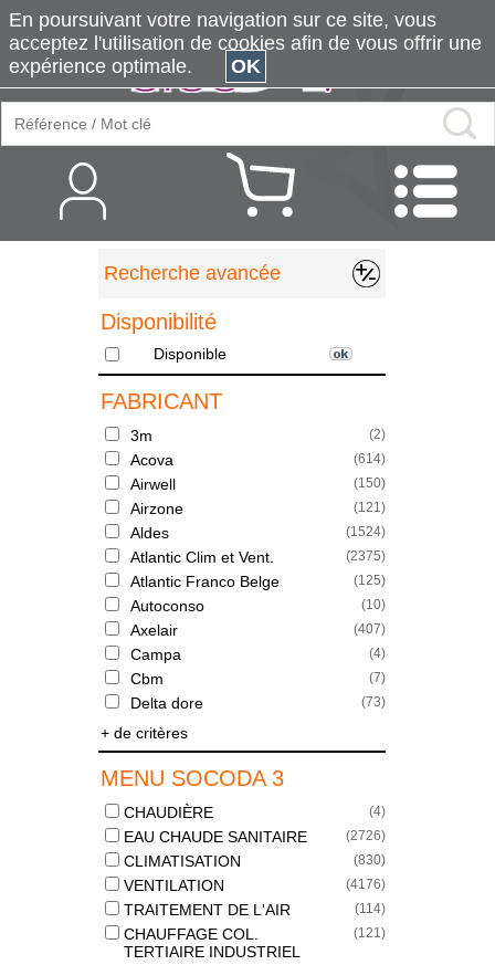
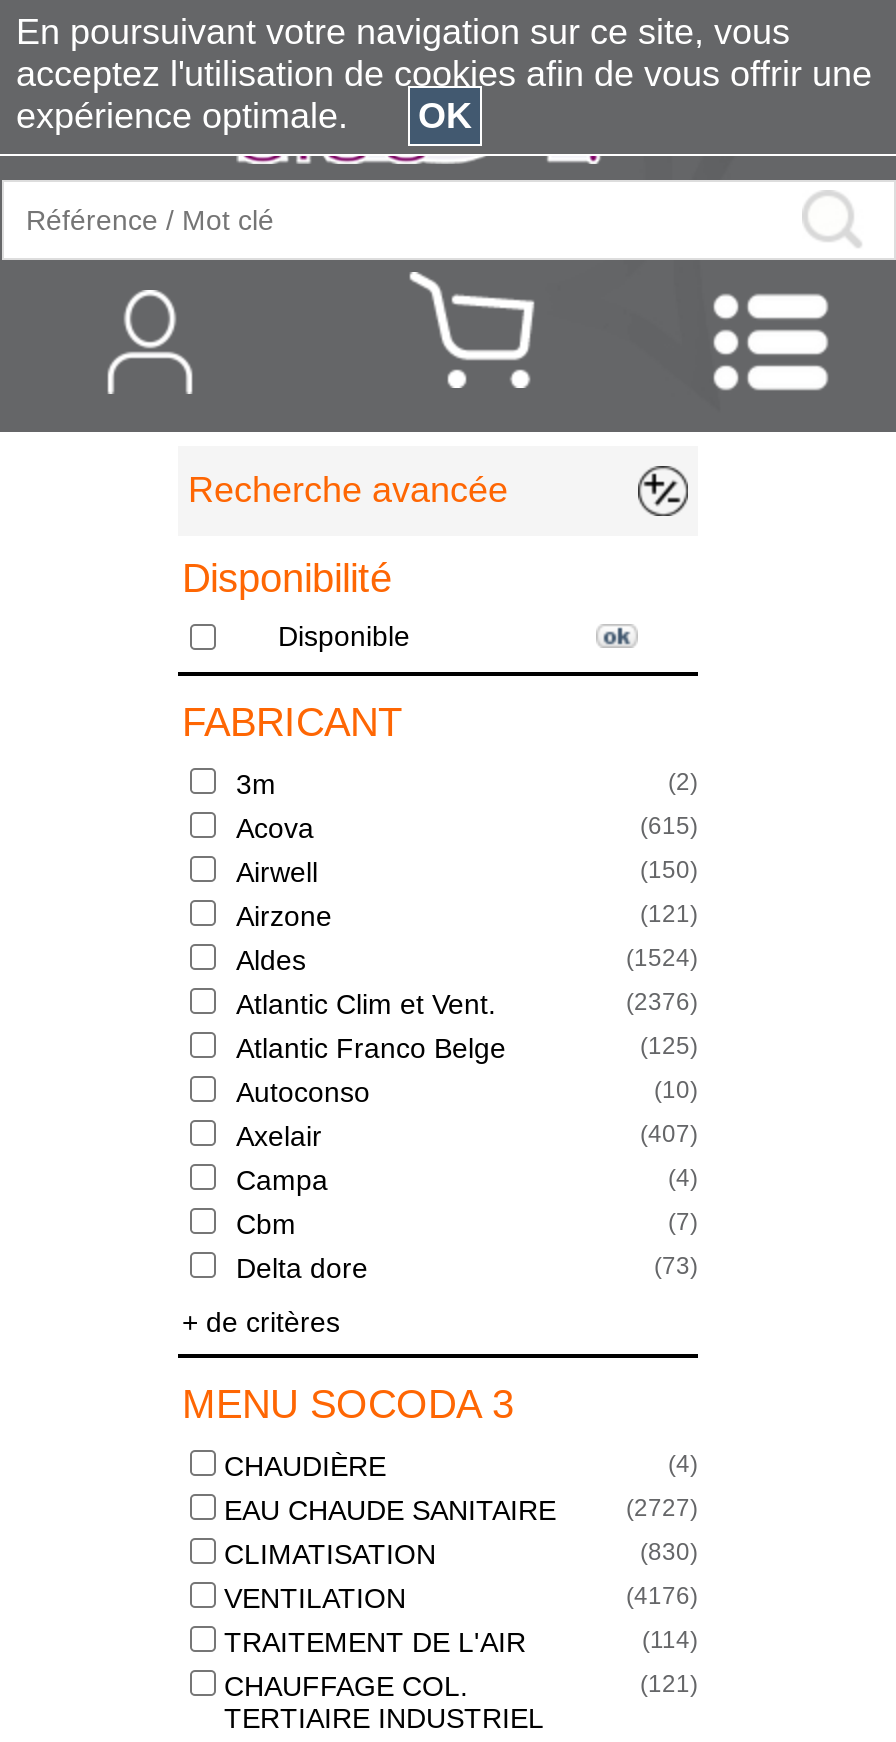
[354,451,386,466] (614) -> [640,812,698,840] (615)
[346,548,386,564] (2375) -> [626,988,698,1016] (2376)
[346,828,386,843] (2726) -> [626,1494,698,1522] (2727)

